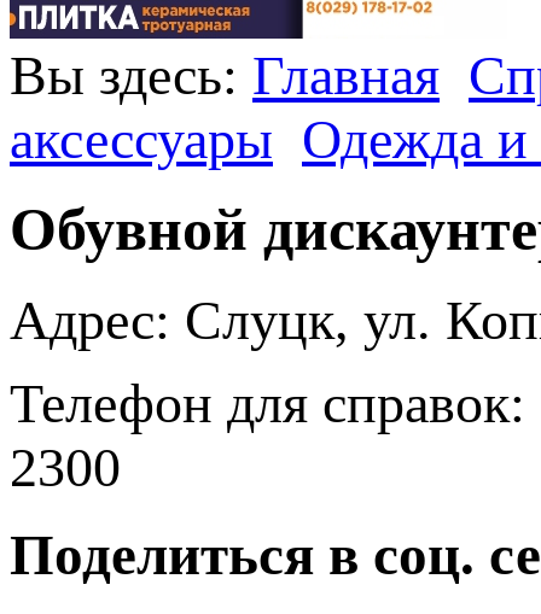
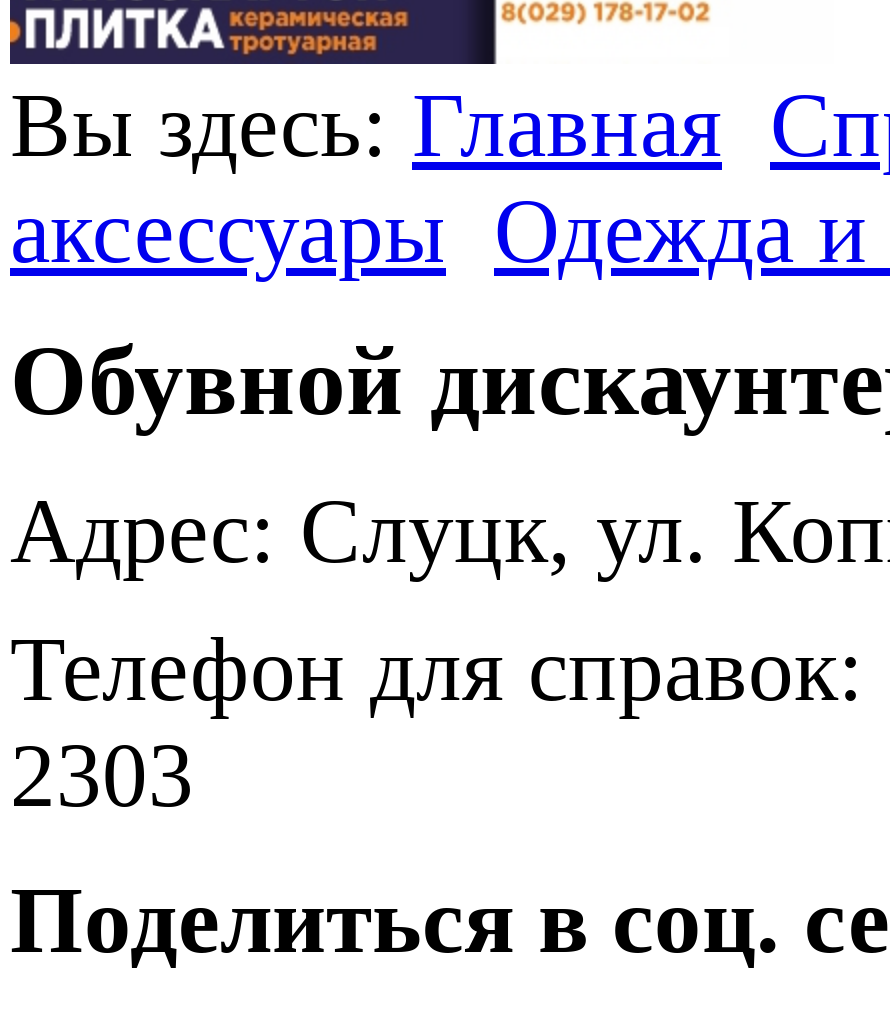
[10,436,121,498] 2300 -> [10,724,194,826] 2303

